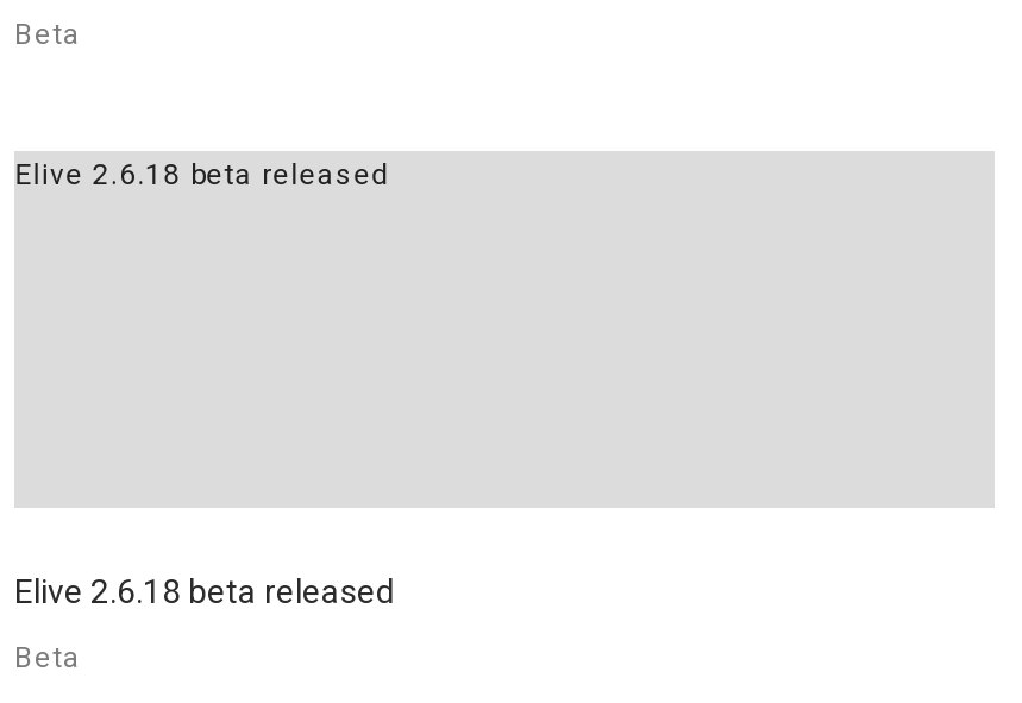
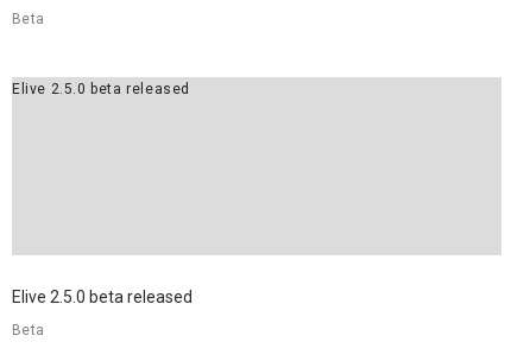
[15,157,390,191] Elive 2.6.18 beta released -> [12,80,190,97] Elive 2.5.0 beta released
[14,571,395,609] Elive 2.6.18 beta released -> [12,287,193,306] Elive 2.5.0 beta released

